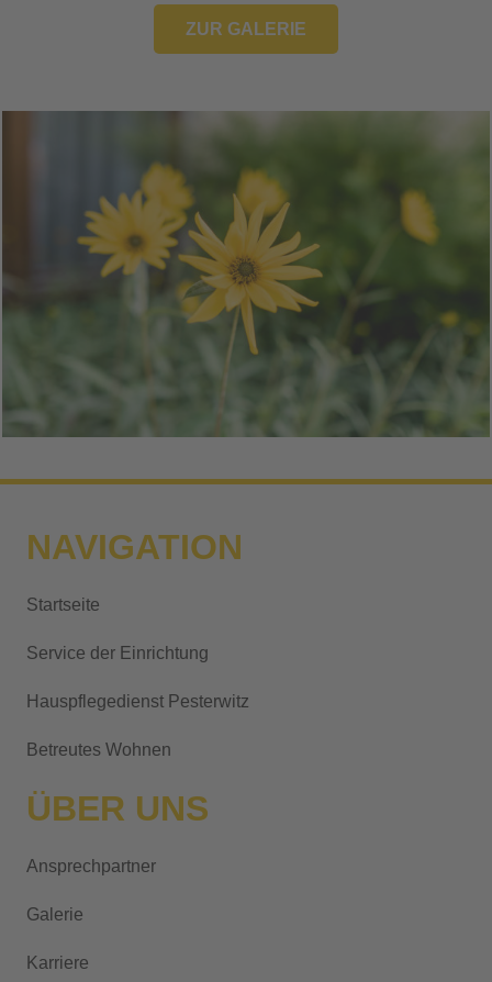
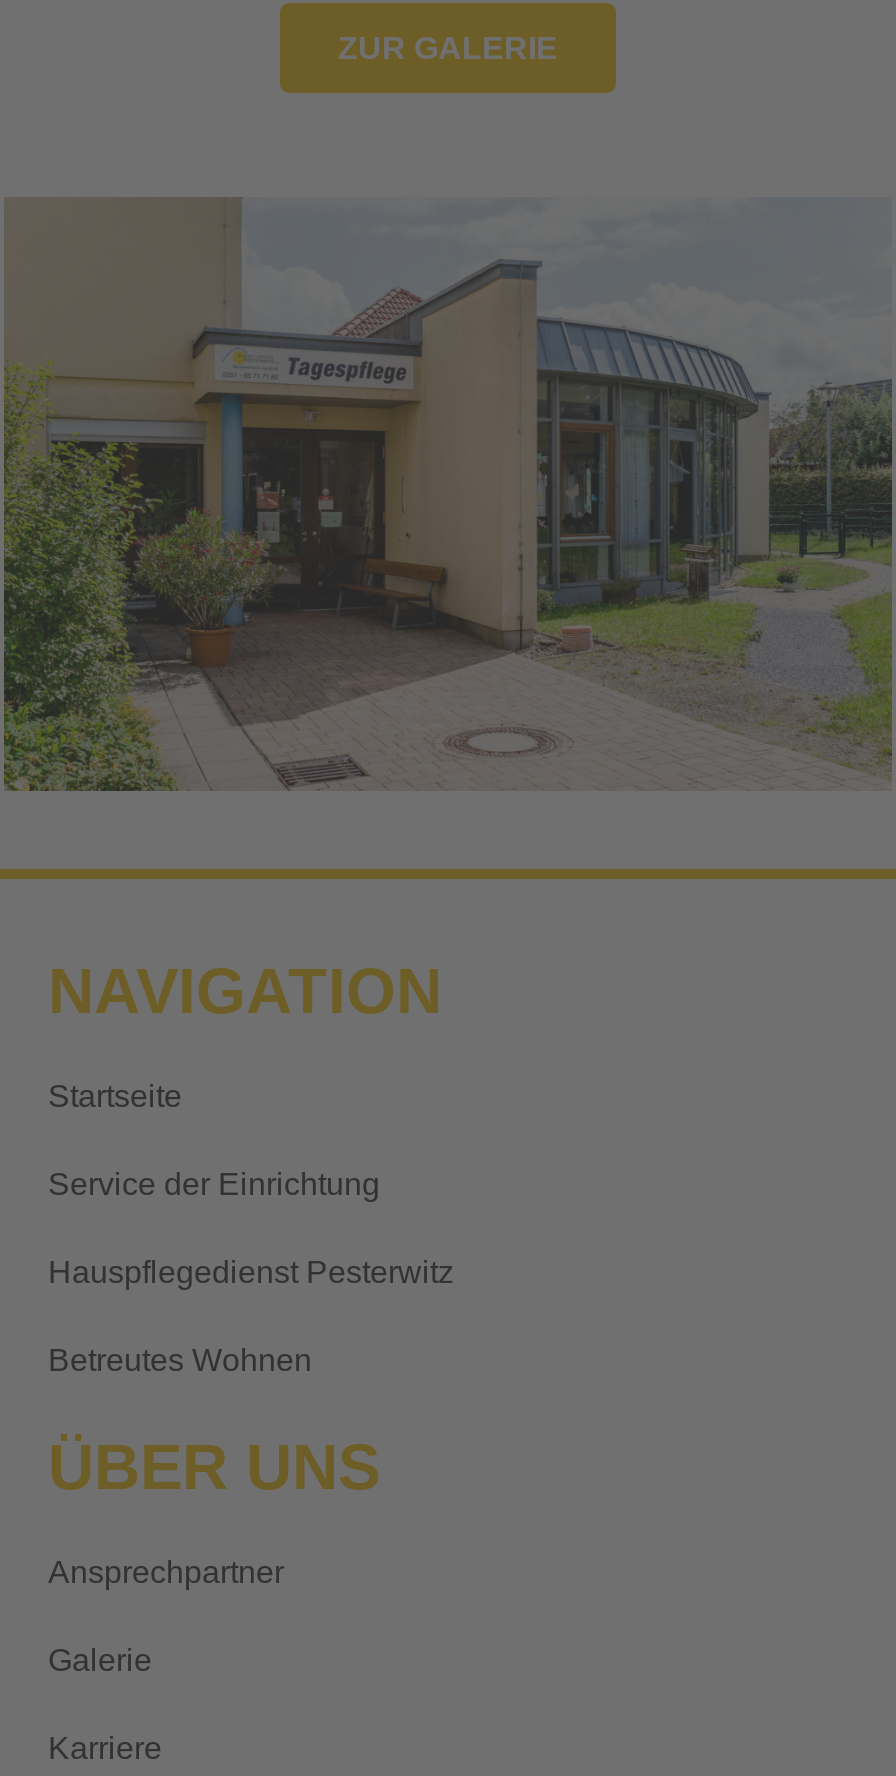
[3,110,489,438] [image] -> [6,197,890,791] [image]

